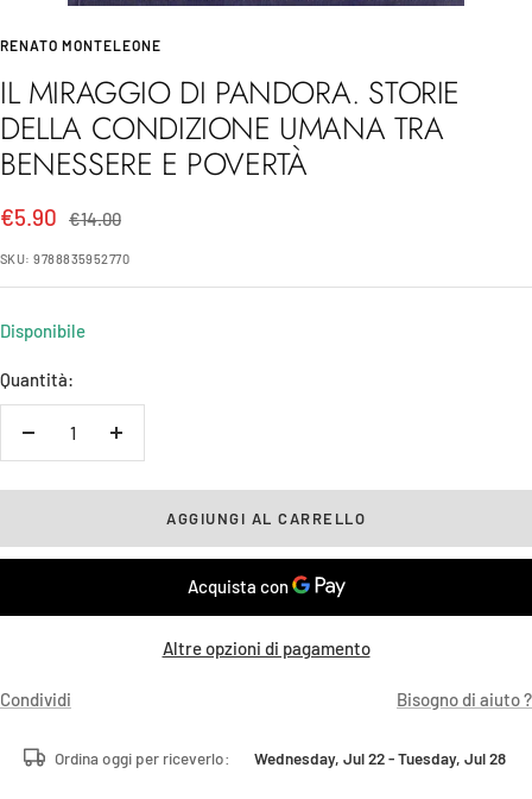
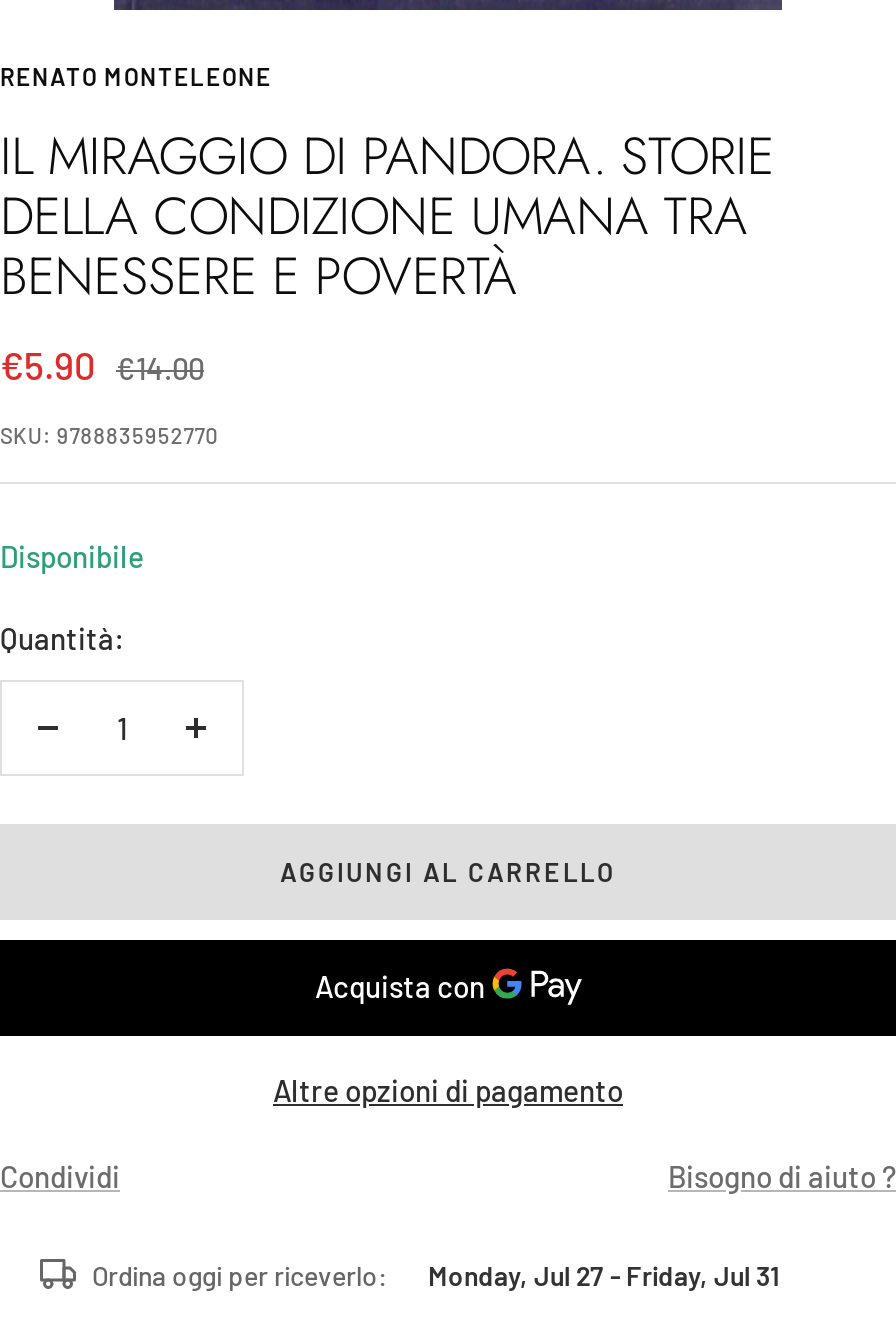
[254,747,506,768] Wednesday, Jul 22 - Tuesday, Jul 28 -> [428,1257,780,1291] Monday, Jul 27 - Friday, Jul 31

